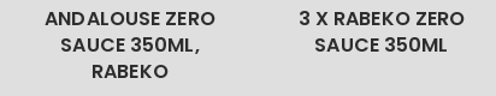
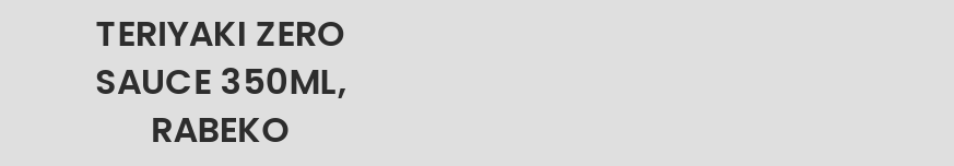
[45,5,215,32] ANDALOUSE ZERO -> [96,9,346,59] TERIYAKI ZERO
[298,5,465,59] 3 X RABEKO ZERO | SAUCE 350ML -> none

